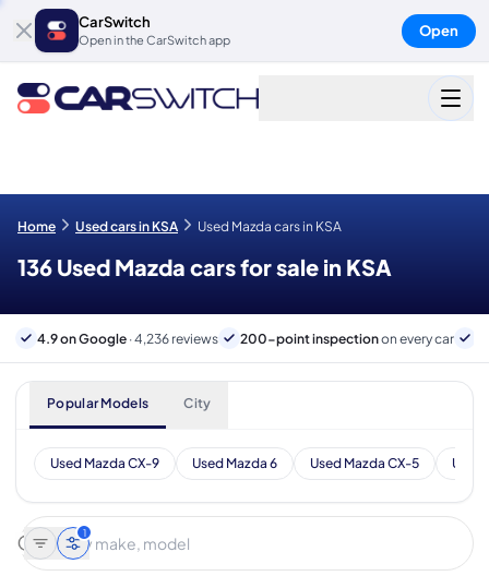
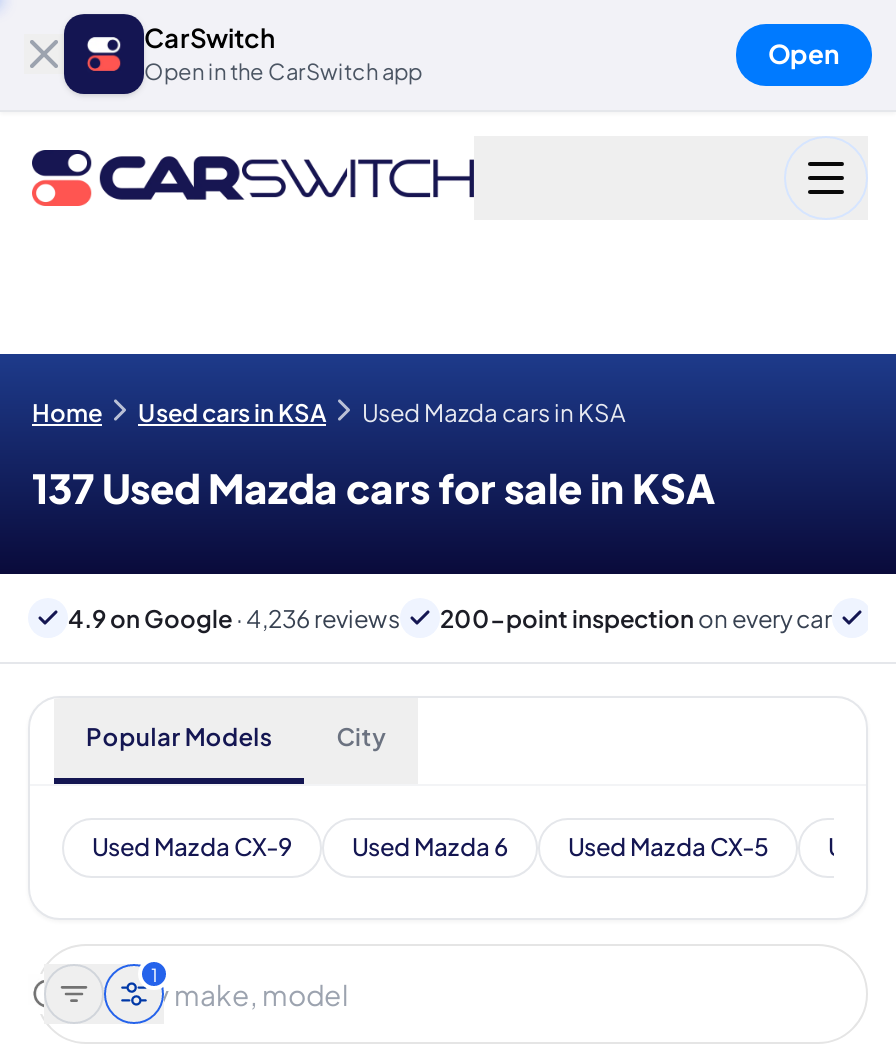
[17,253,392,280] 136 Used Mazda cars for sale in KSA -> [32,462,716,512] 137 Used Mazda cars for sale in KSA

